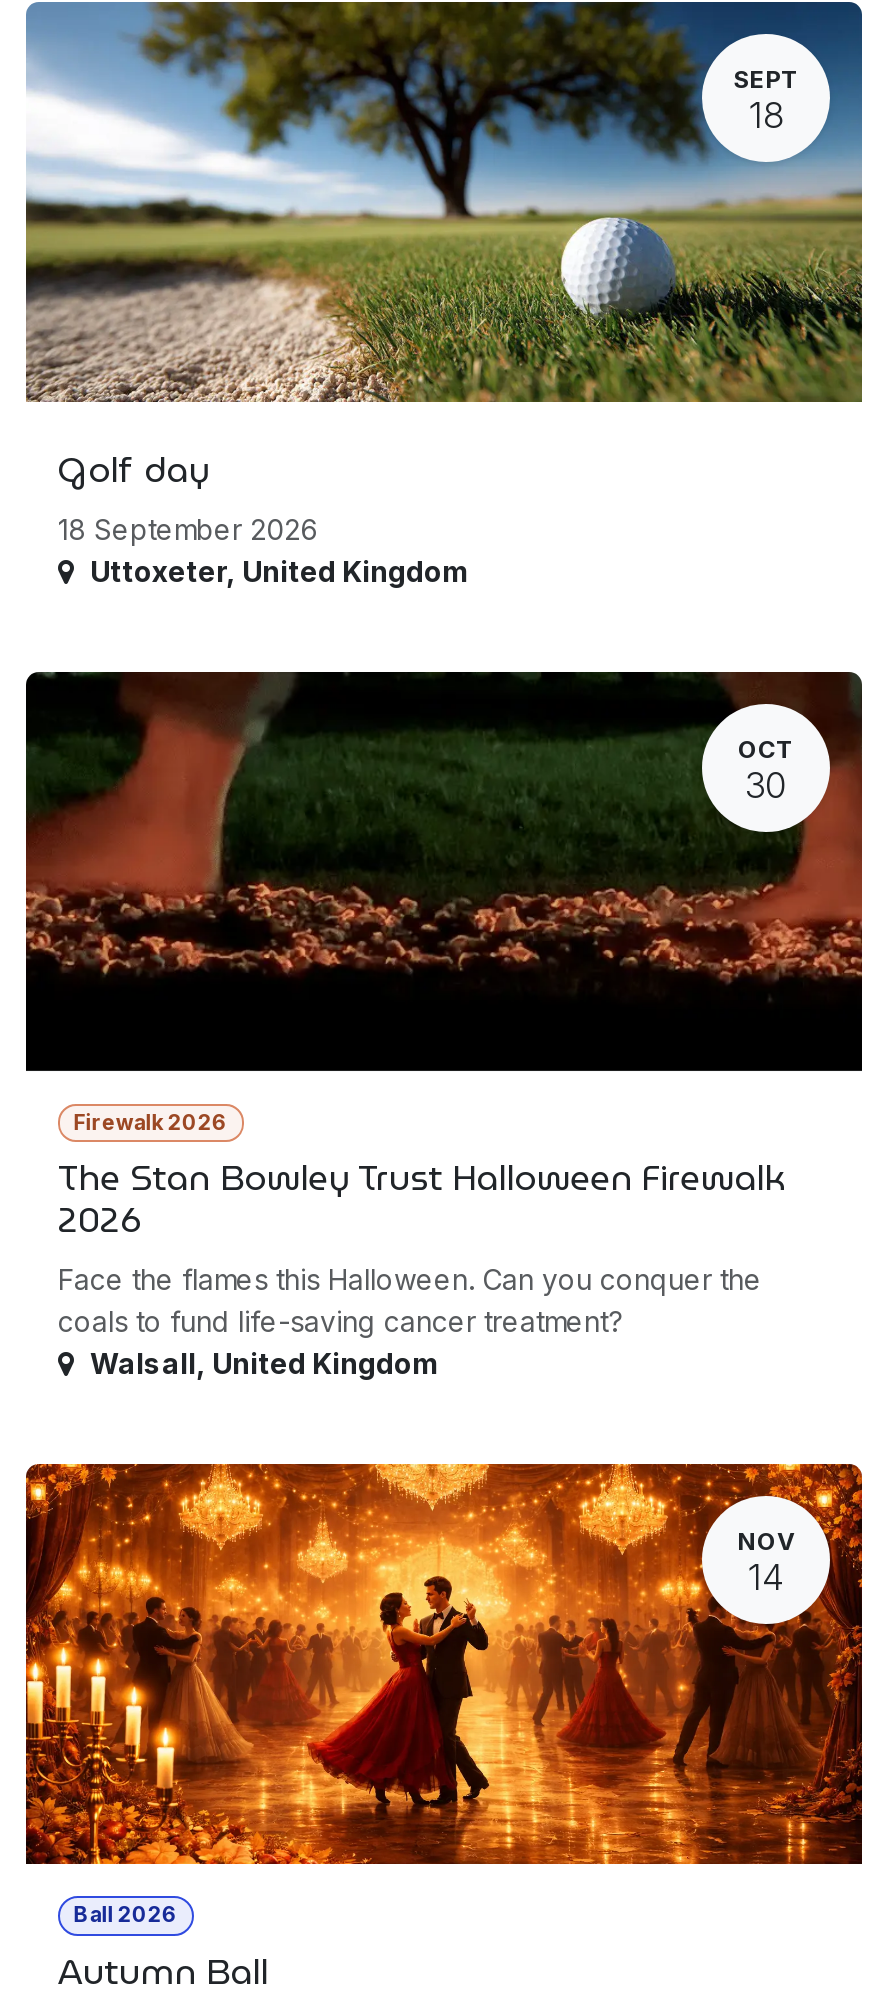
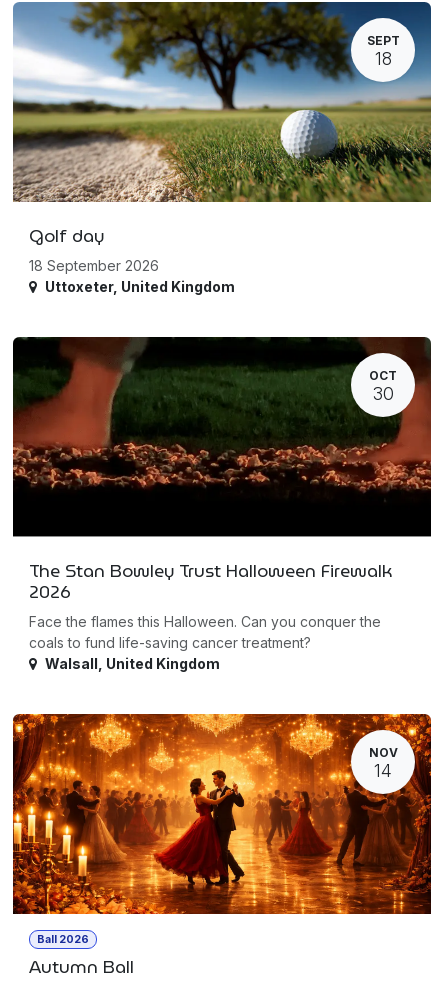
[74,1109,228,1135] Firewalk 2026 -> none

